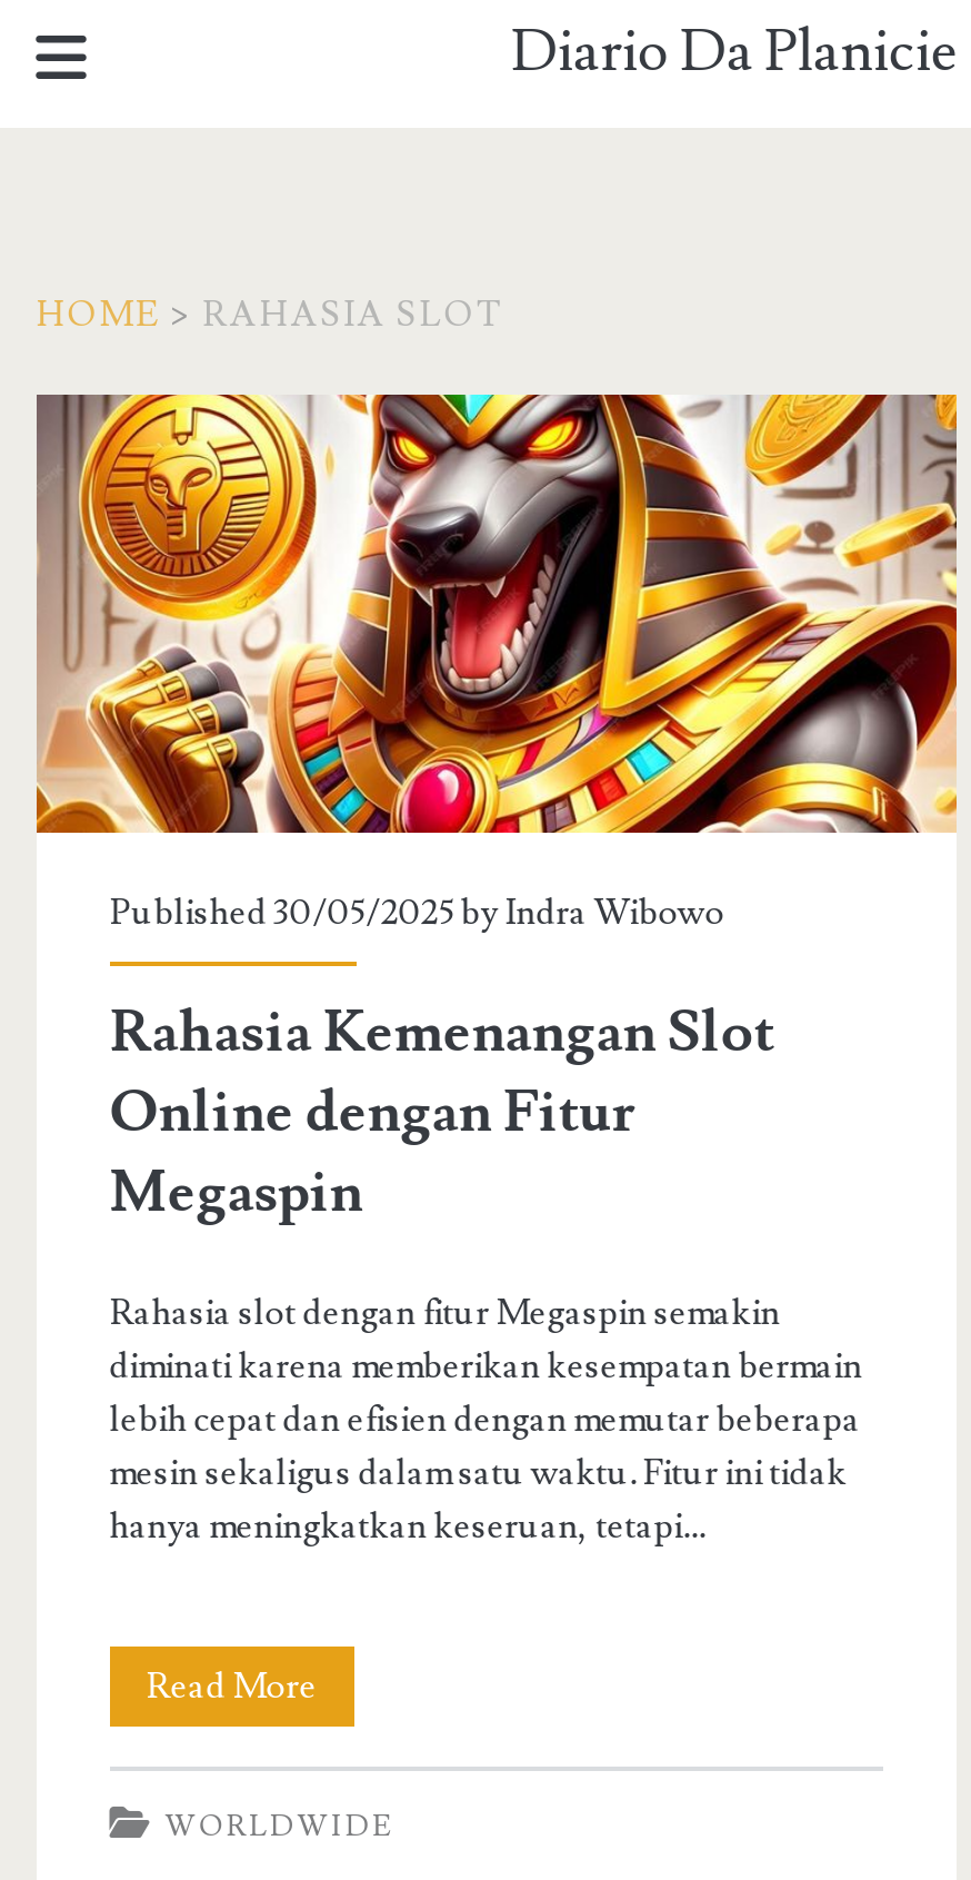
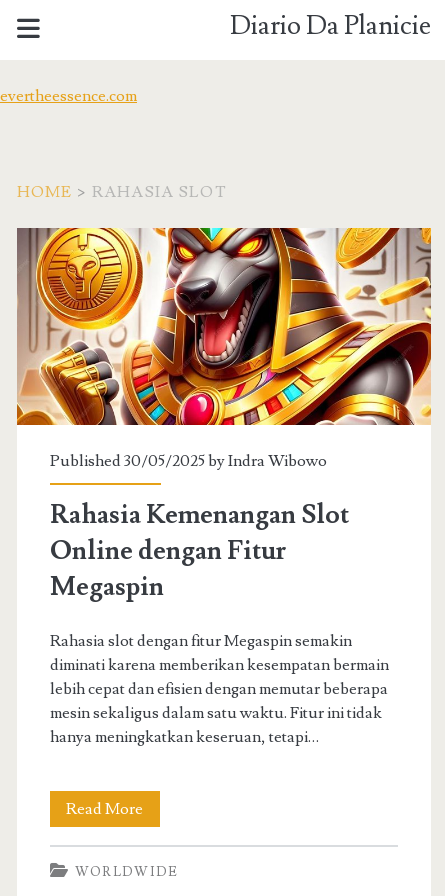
none -> [0,86,137,106] evertheessence.com

